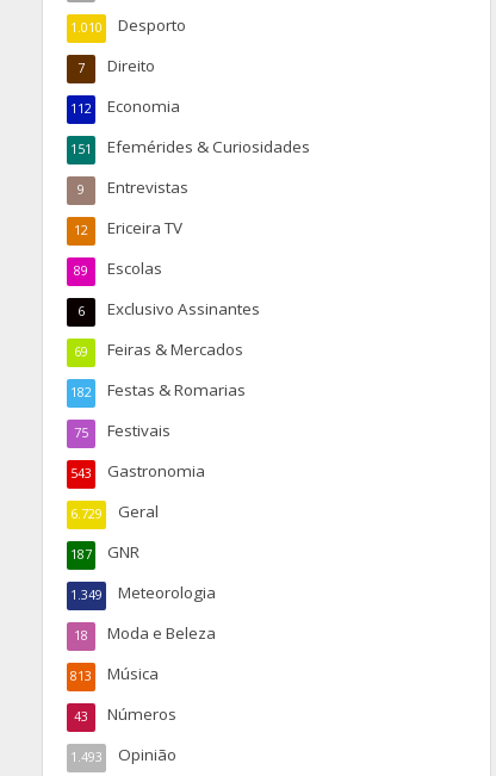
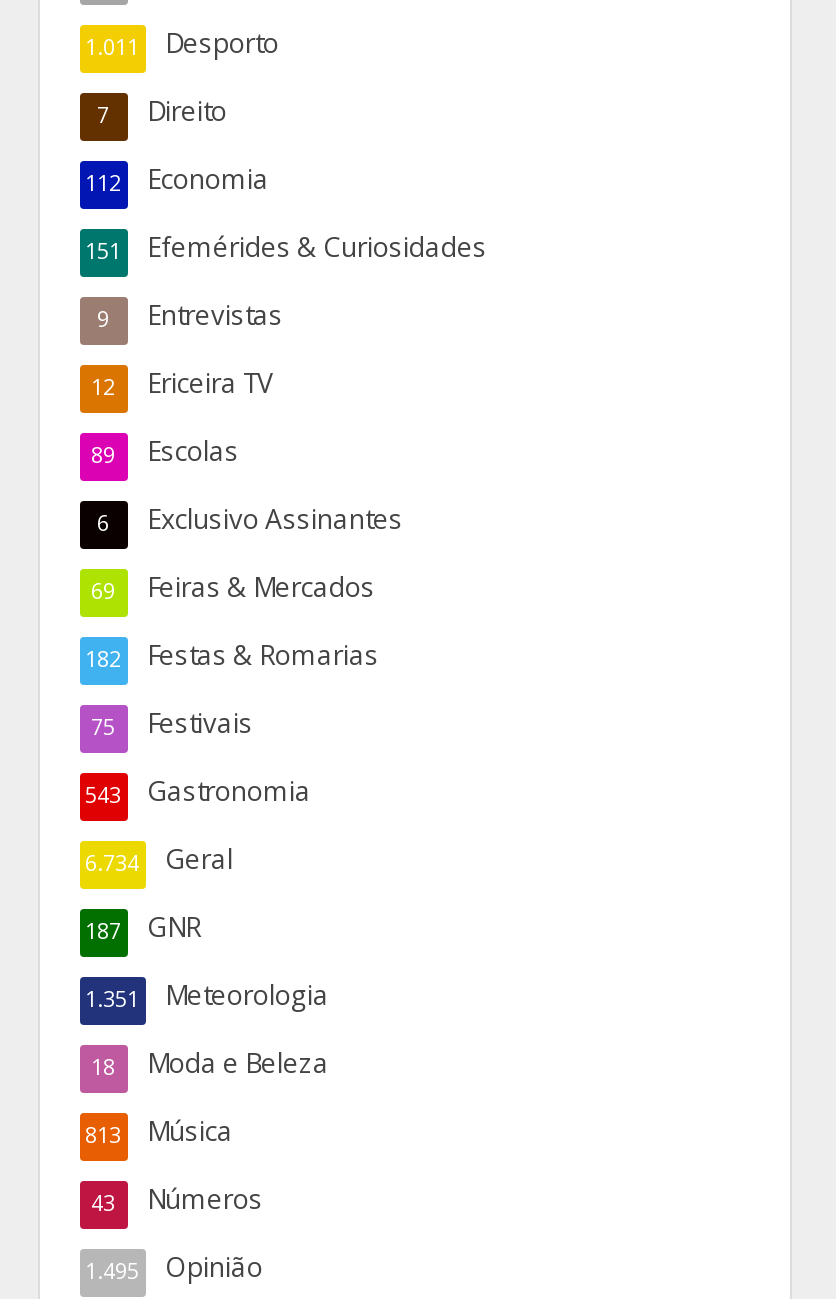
[70,15,185,36] 1.010 Desporto -> [85,25,279,61] 1.011 Desporto
[70,501,158,522] 6.729 Geral -> [85,841,233,877] 6.734 Geral
[70,582,215,604] 1.349 Meteorologia -> [85,977,329,1013] 1.351 Meteorologia
[70,744,176,766] 1.493 Opinião -> [85,1249,263,1285] 1.495 Opinião

